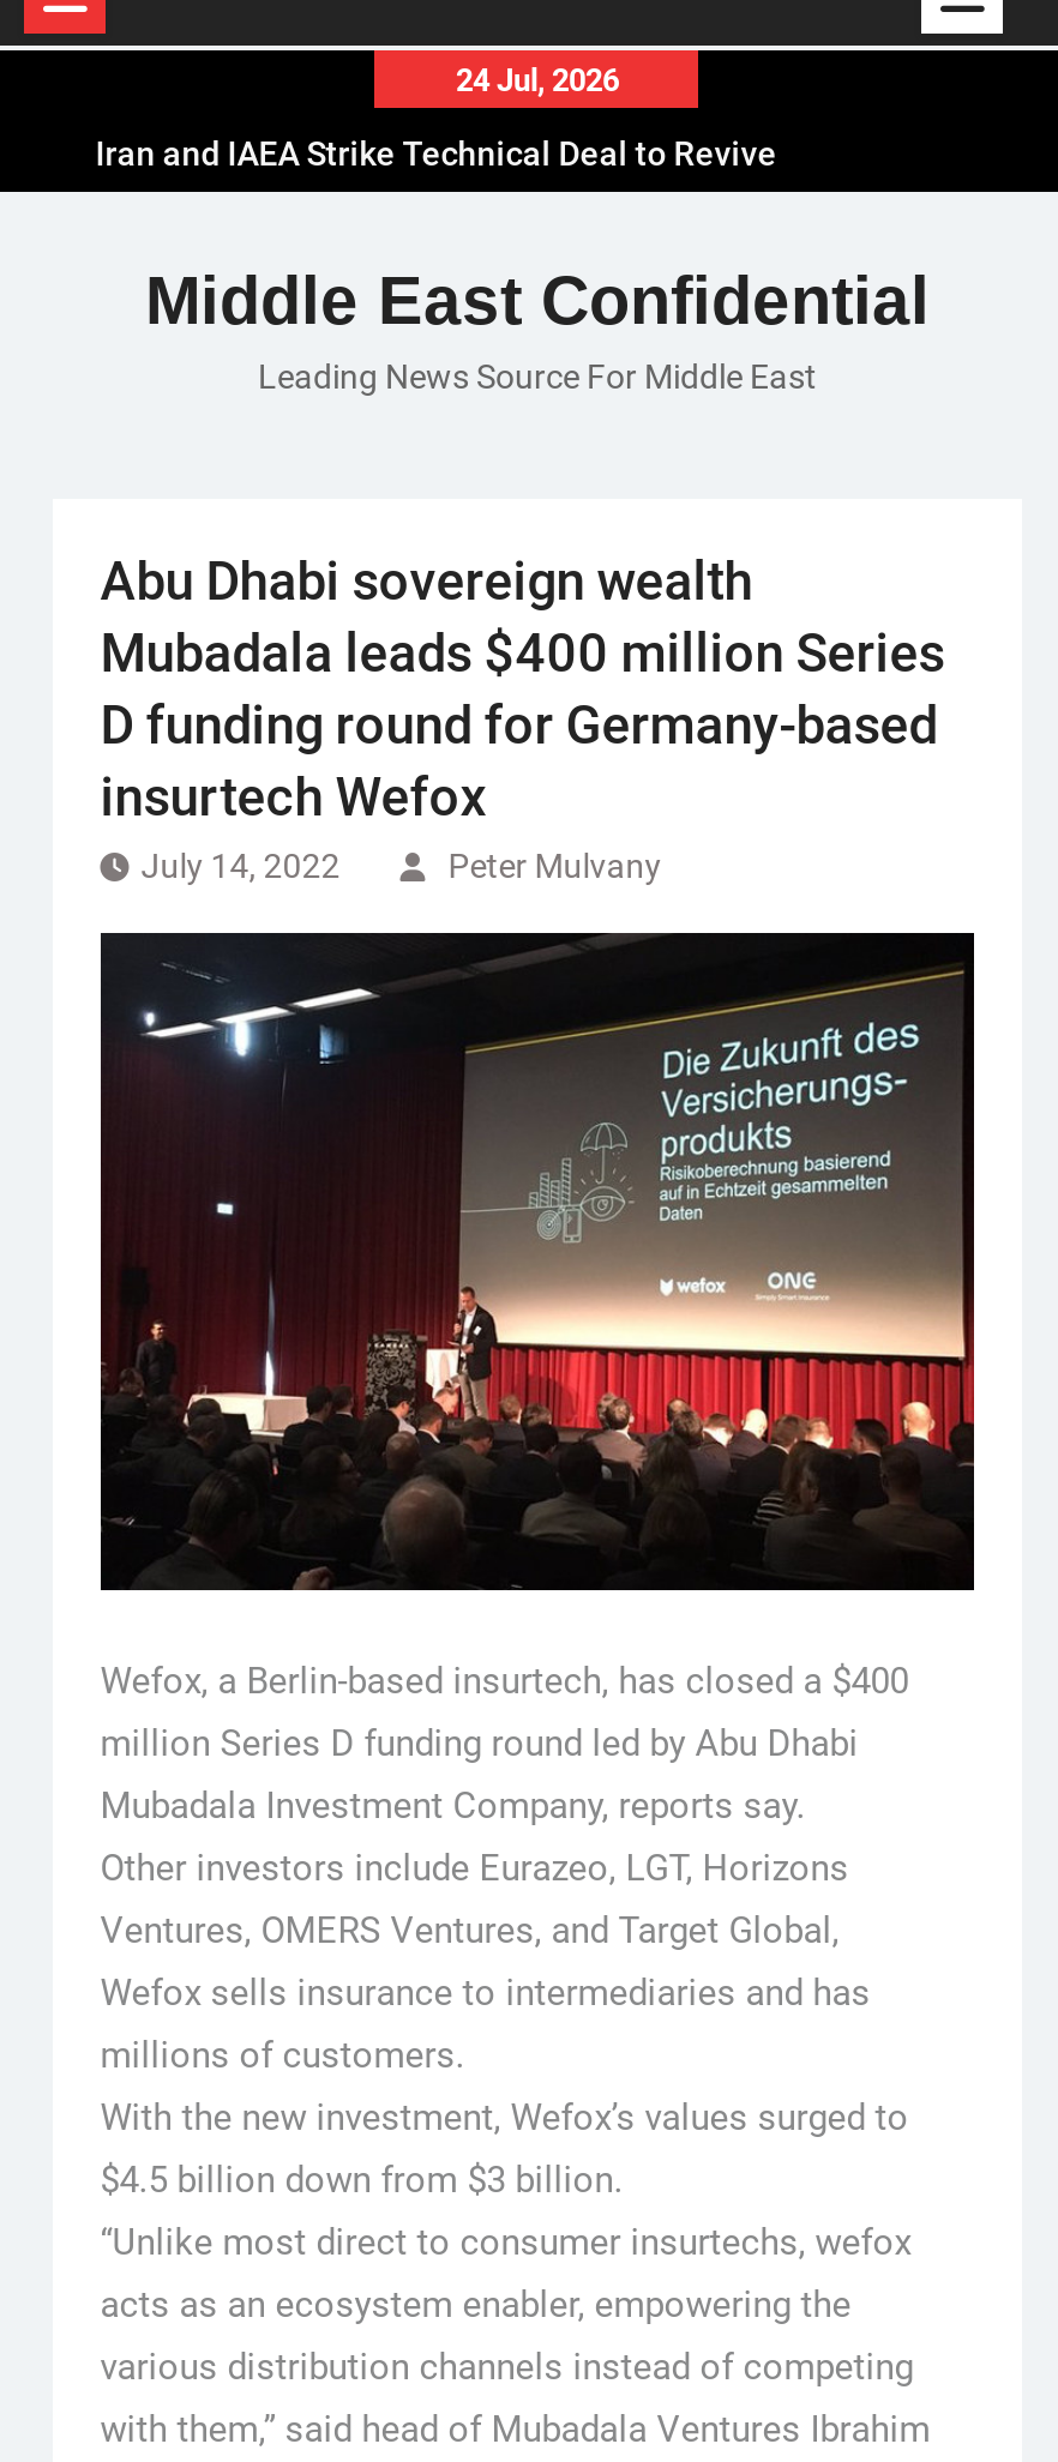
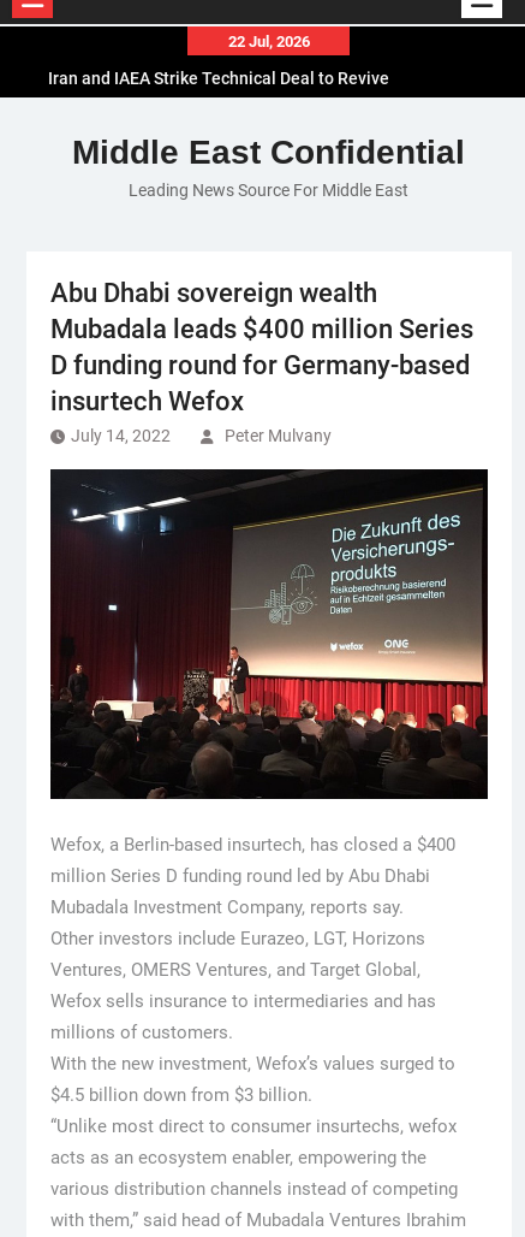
[456,62,619,98] 24 Jul, 2026 -> [228,32,310,51] 22 Jul, 2026

